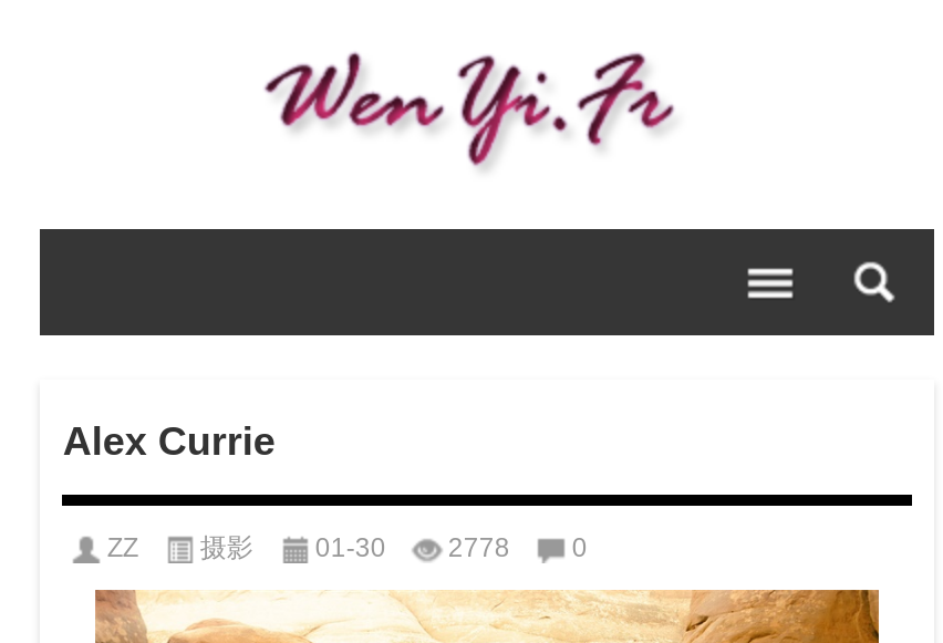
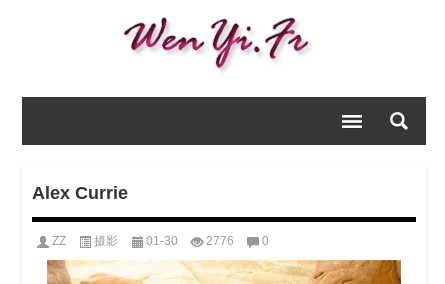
[107,531,587,562] ZZ 摄影 01-30 2778 0 -> [52,233,269,247] ZZ 摄影 01-30 2776 0

